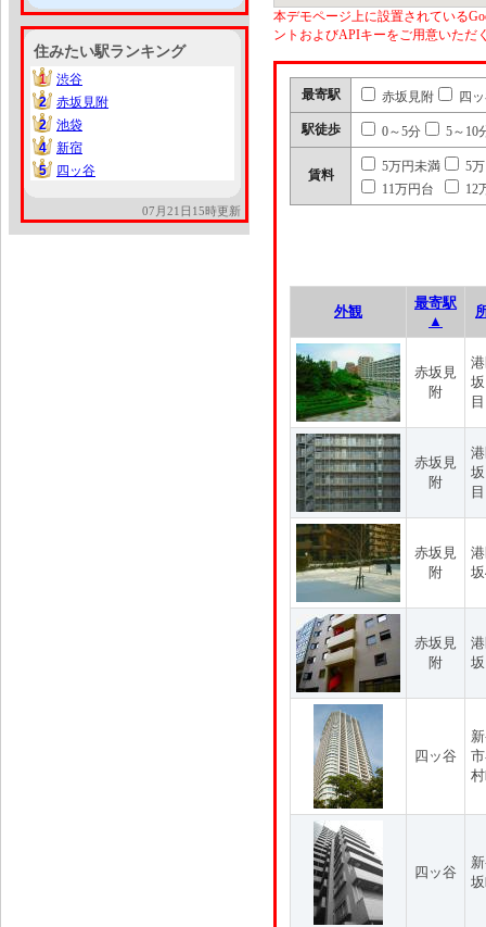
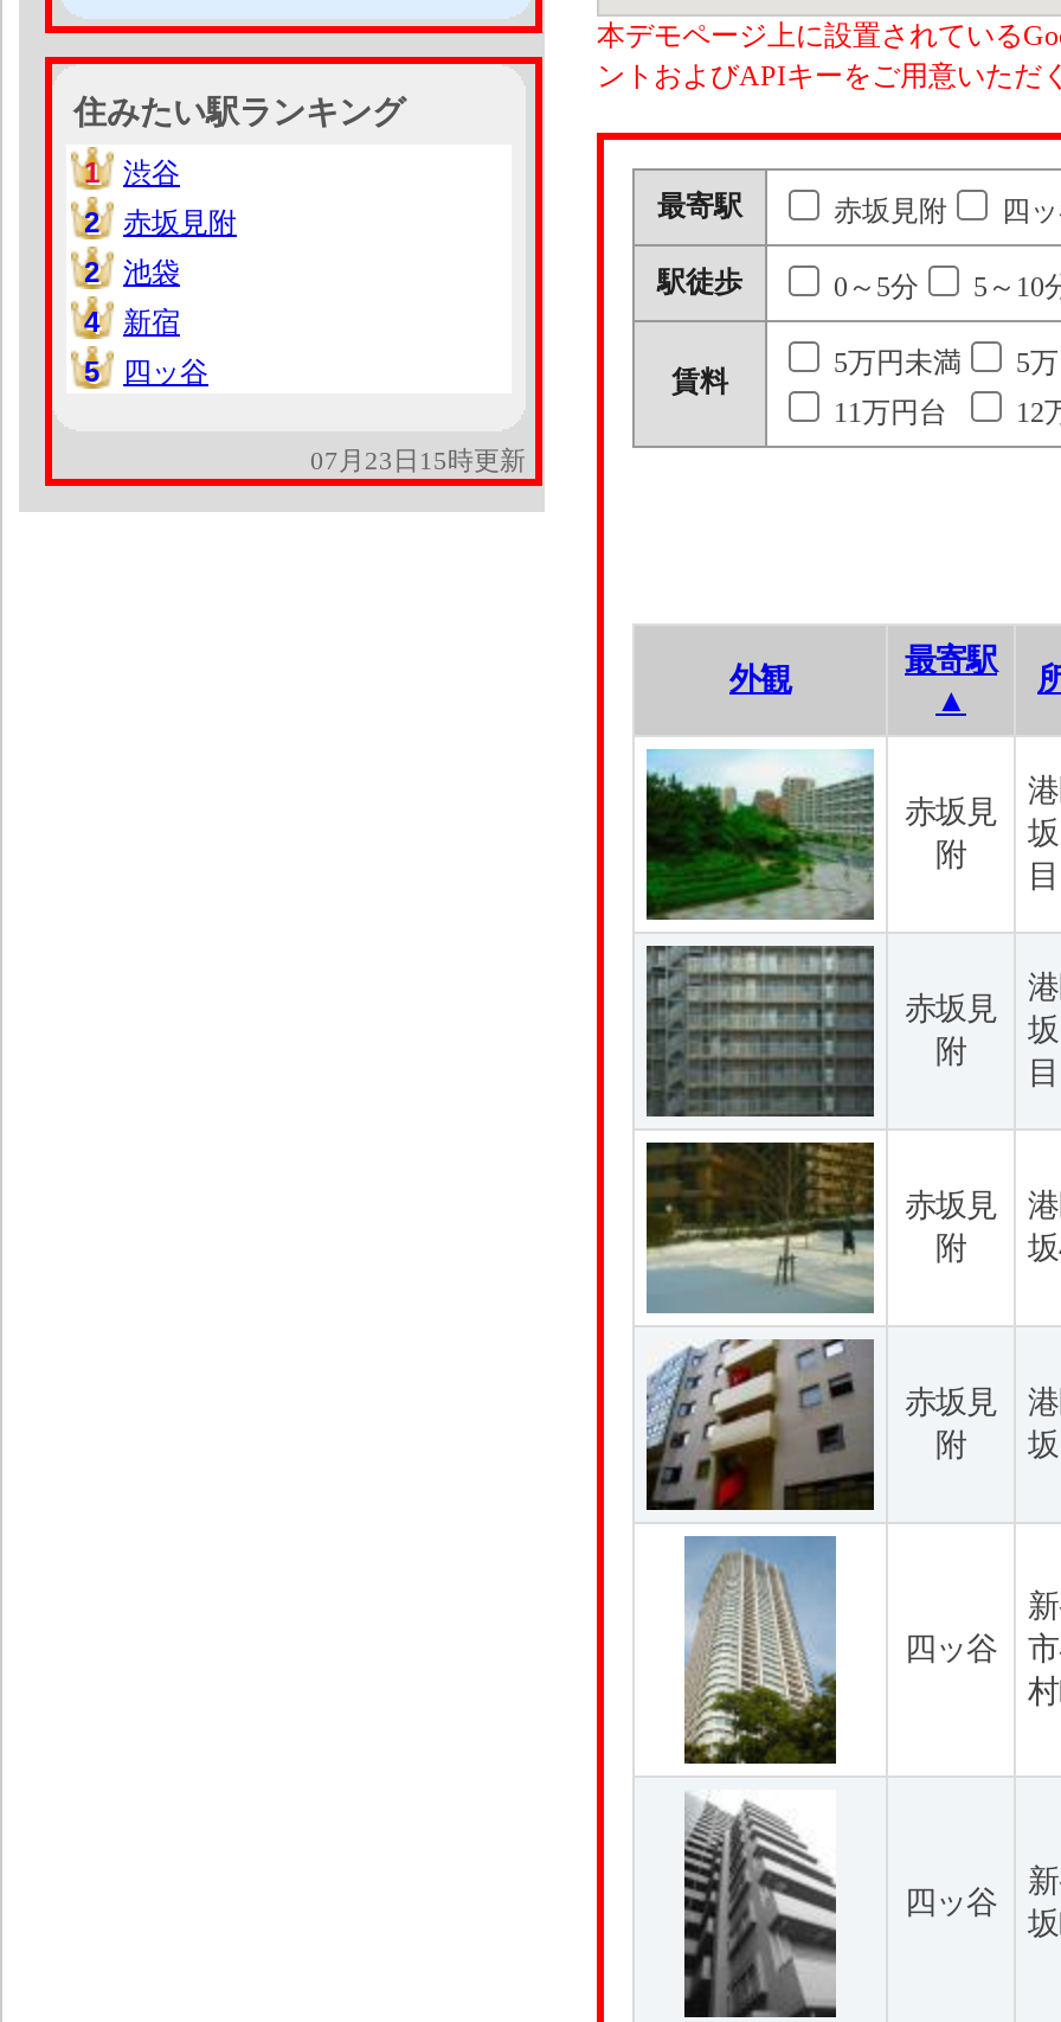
[142,204,241,217] 07月21日15時更新 -> [310,446,526,474] 07月23日15時更新

